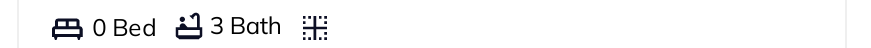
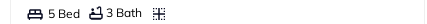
[92,10,282,41] 0 Bed 3 Bath -> [48,5,142,21] 5 Bed 3 Bath

